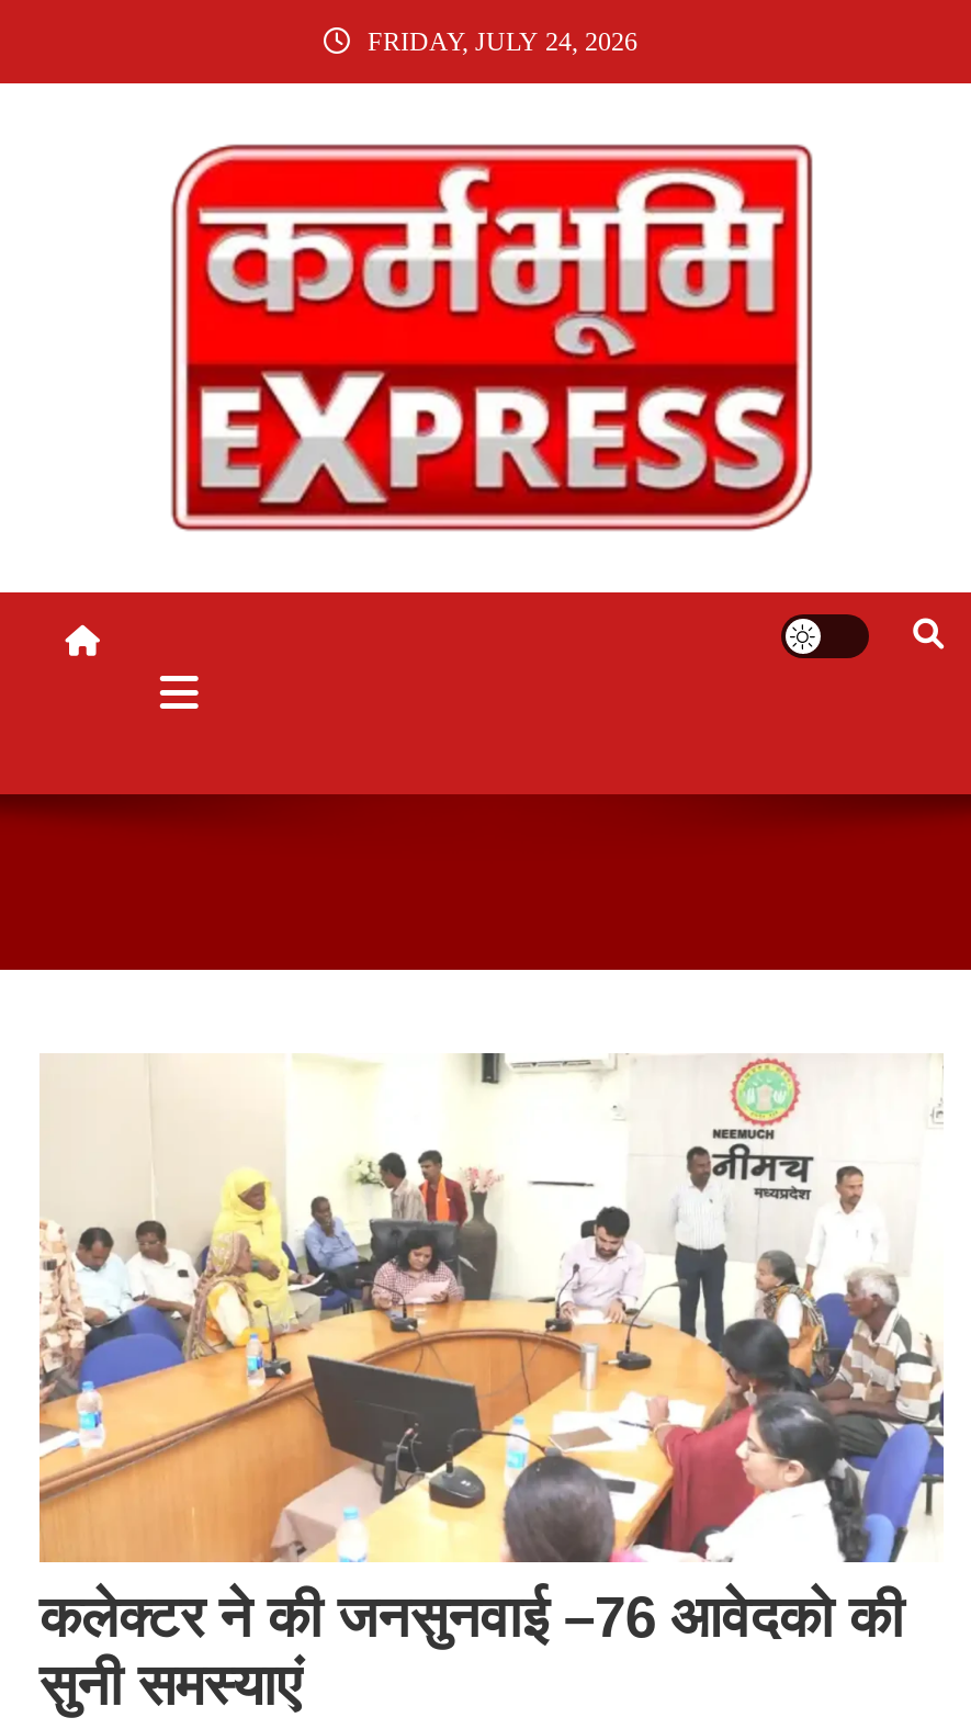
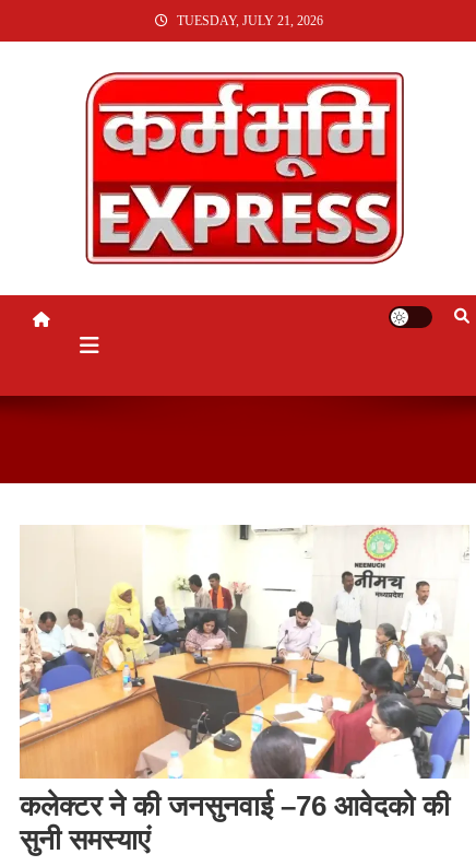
[368,26,637,57] FRIDAY, JULY 24, 2026 -> [177,13,323,28] TUESDAY, JULY 21, 2026

